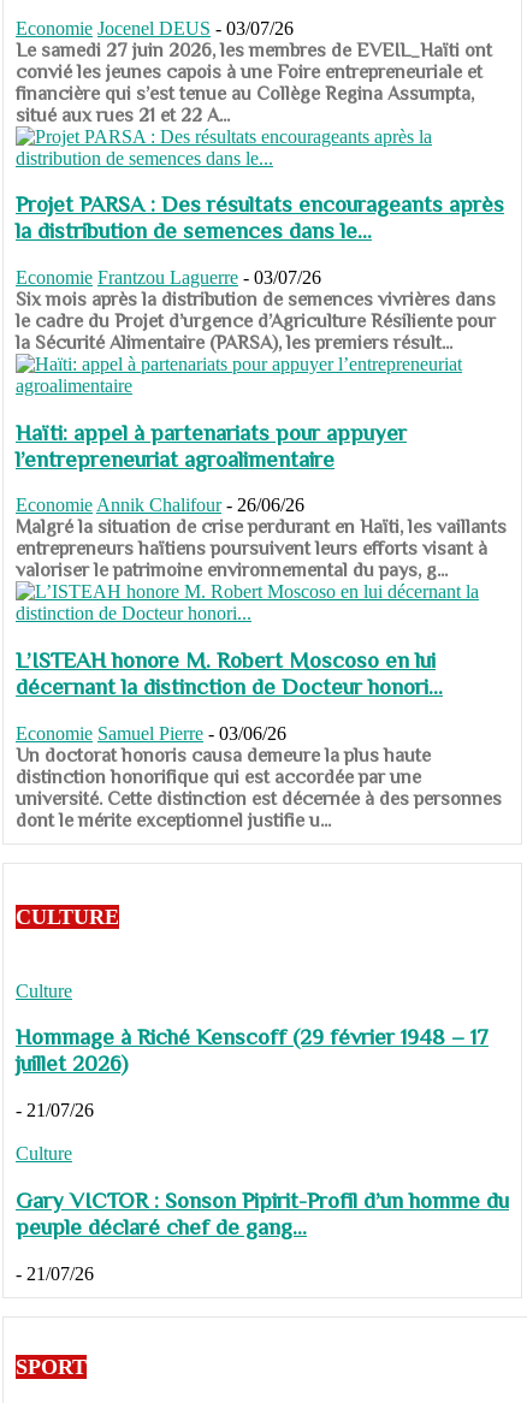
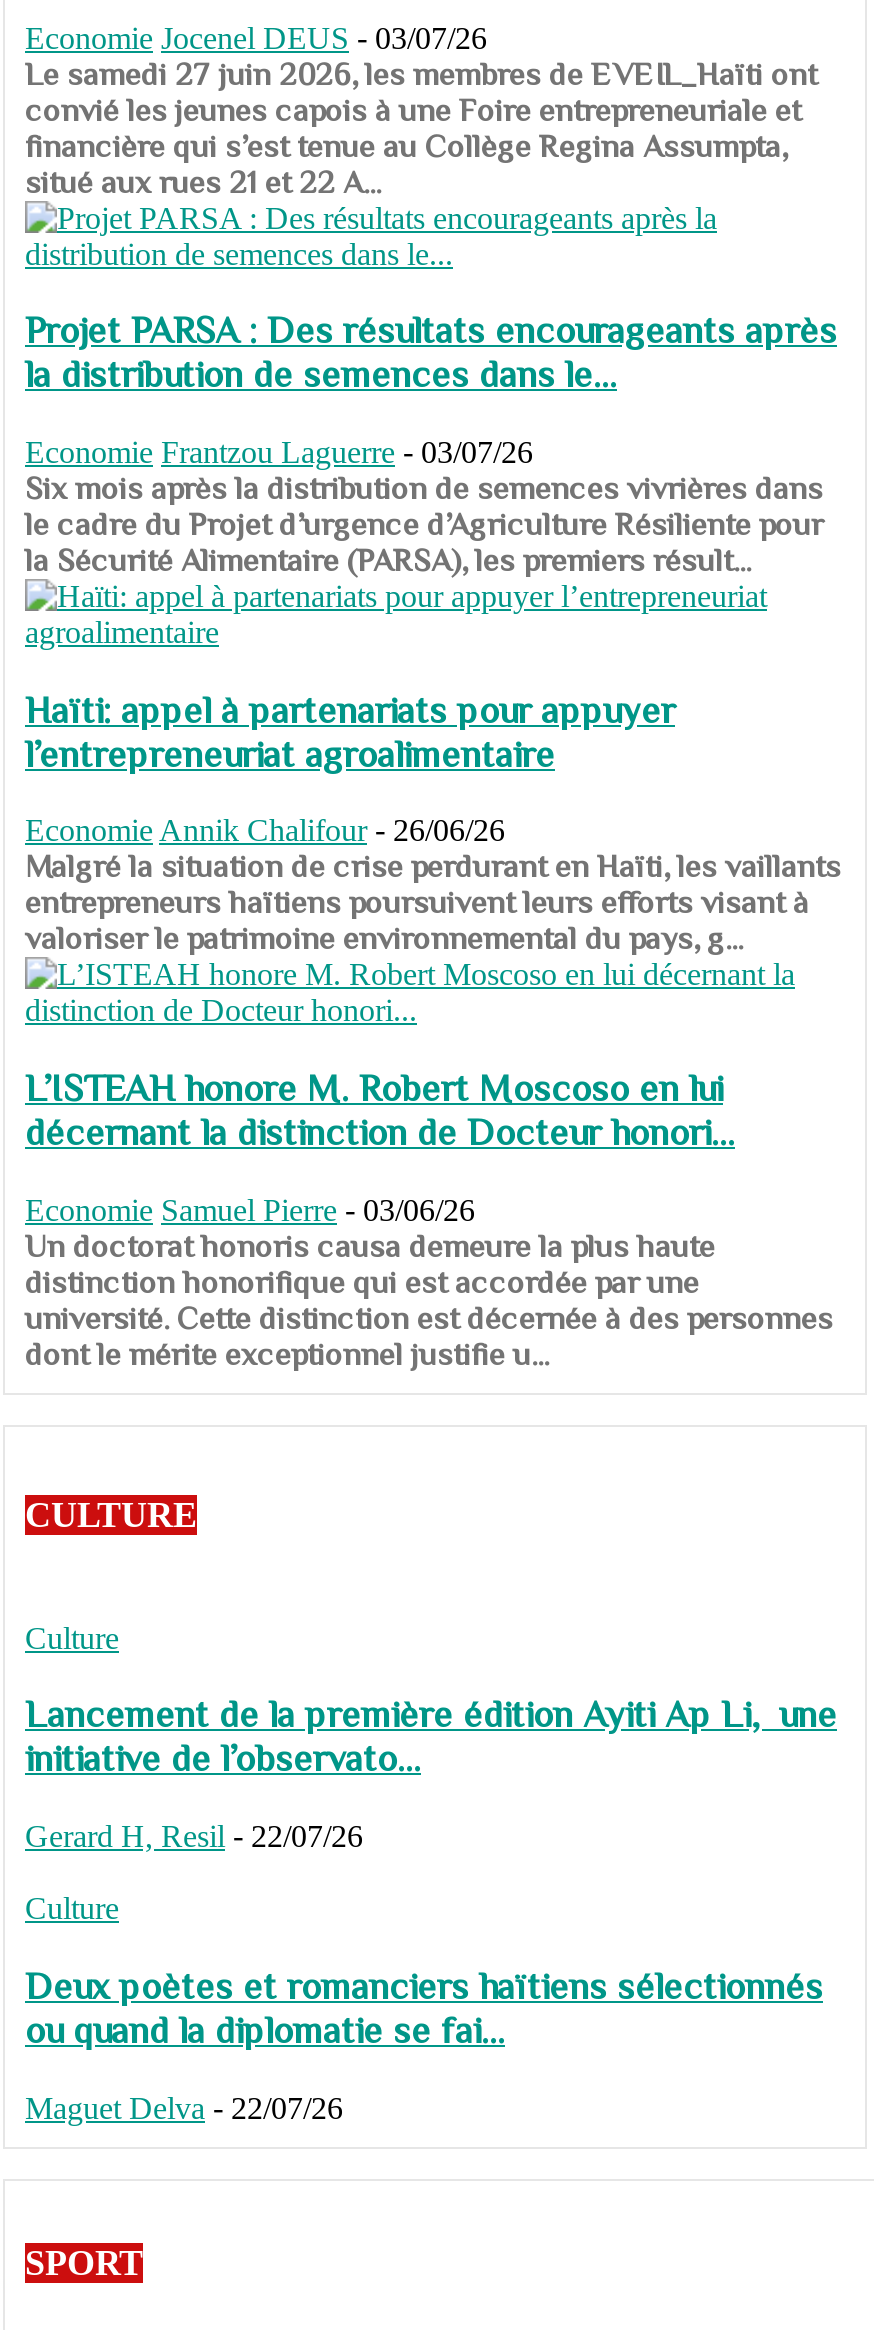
[16,1024,488,1076] Hommage à Riché Kenscoff (29 février 1948 – 17 | juillet 2026) -> [25,1694,837,1780] Lancement de la première édition Ayiti Ap Li, une | initiative de l’observato...
[16,1100,94,1120] - 21/07/26 -> [25,1819,363,1853] Gerard H, Resil - 22/07/26
[16,1187,509,1239] Gary VICTOR : Sonson Pipirit-Profil d’un homme du | peuple déclaré chef de gang... -> [25,1965,823,2051] Deux poètes et romanciers haïtiens sélectionnés | ou quand la diplomatie se fai...
[16,1263,94,1283] - 21/07/26 -> [25,2090,343,2124] Maguet Delva - 22/07/26

